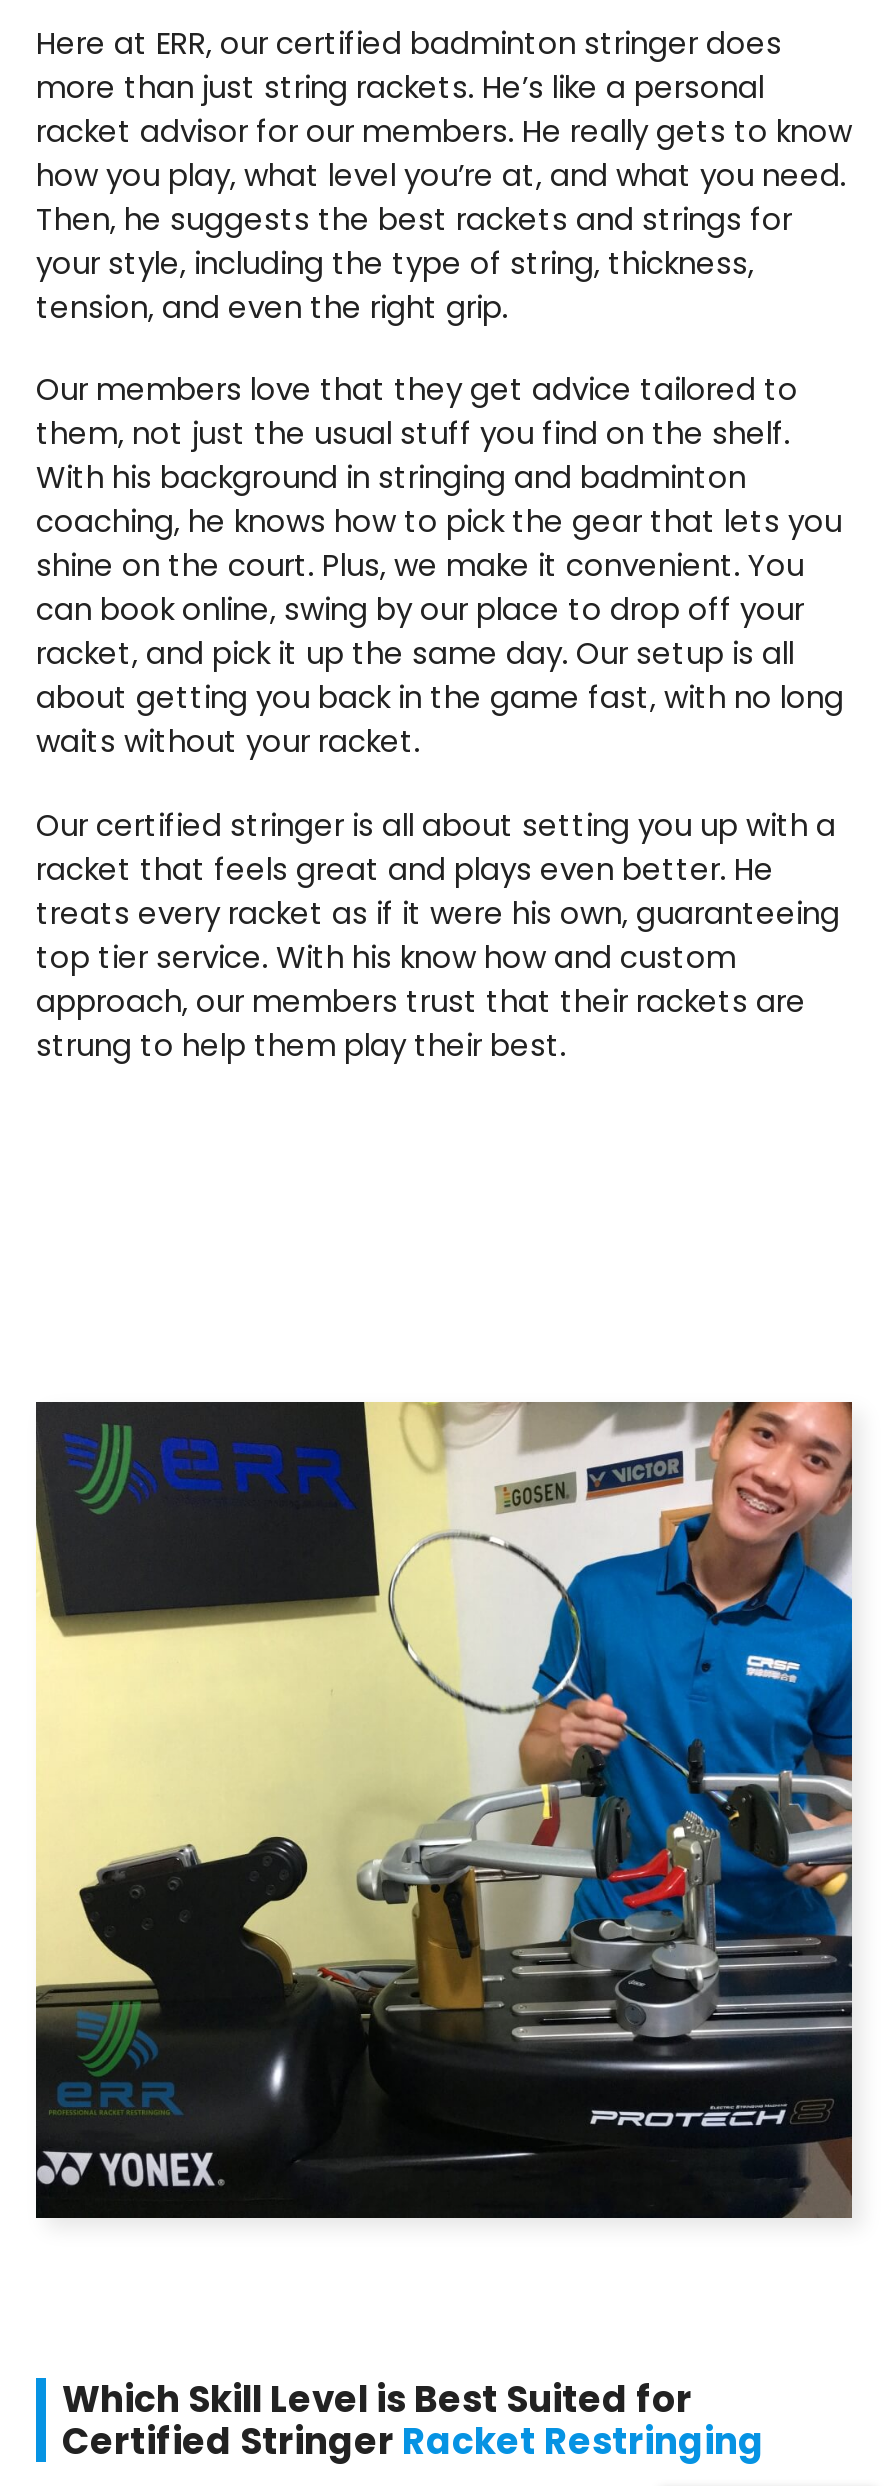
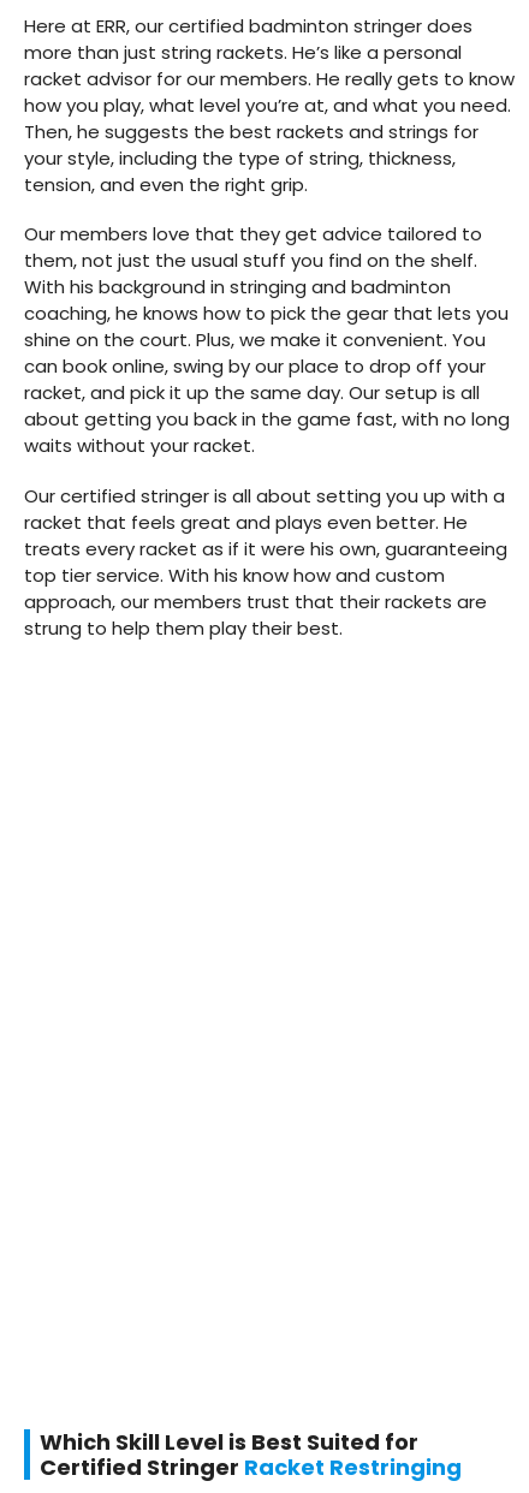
[34,1400,856,2222] [image] -> none

